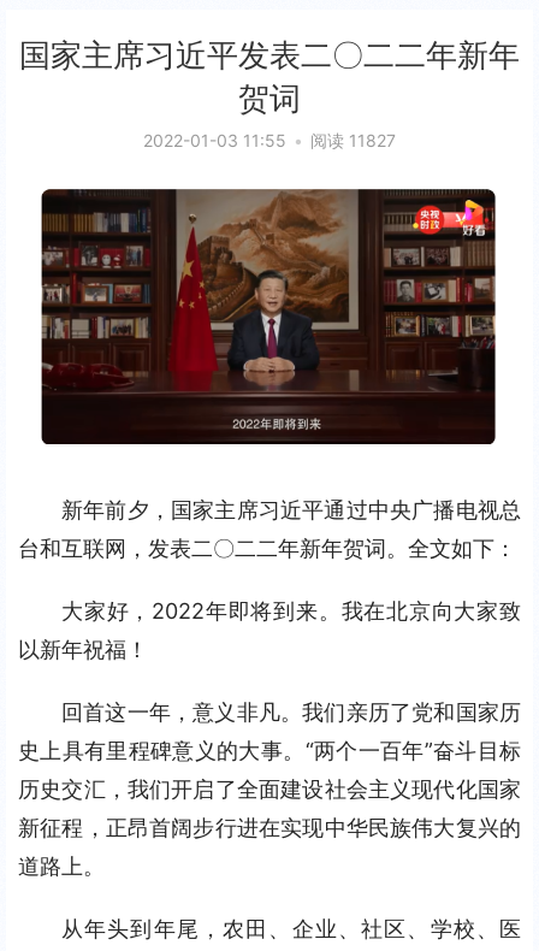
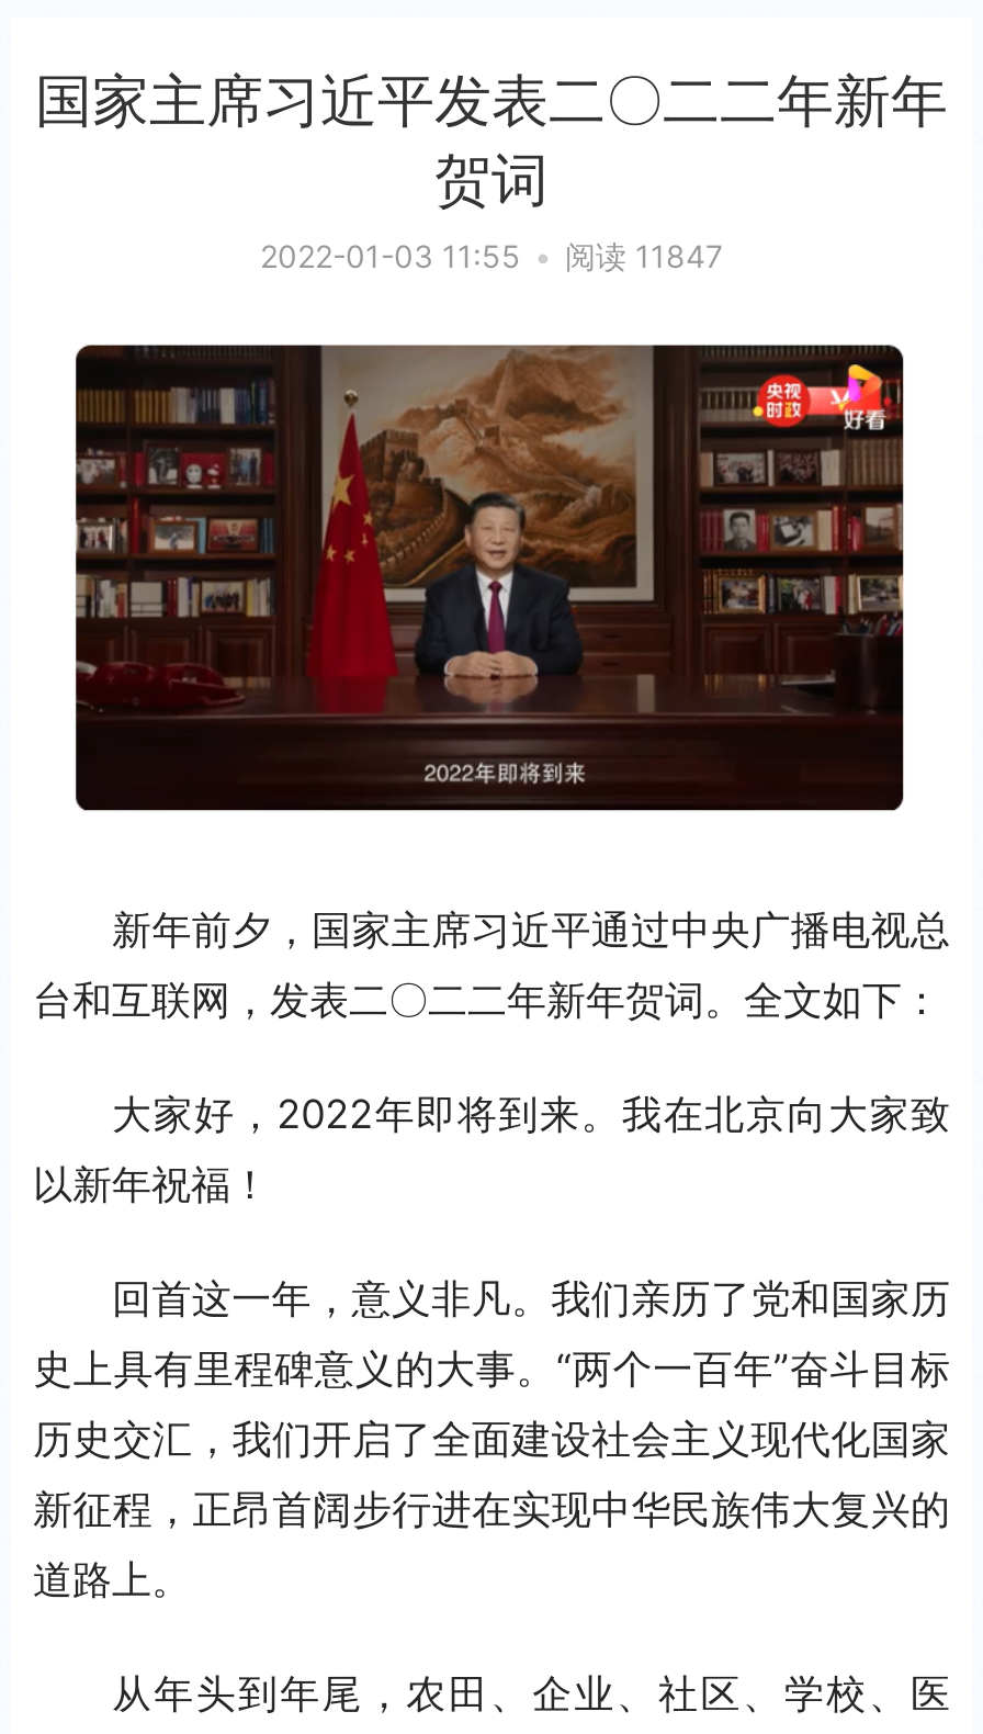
[143,130,396,150] 2022-01-03 11:55 • 阅读 11827 -> [260,237,723,274] 2022-01-03 11:55 • 阅读 11847

